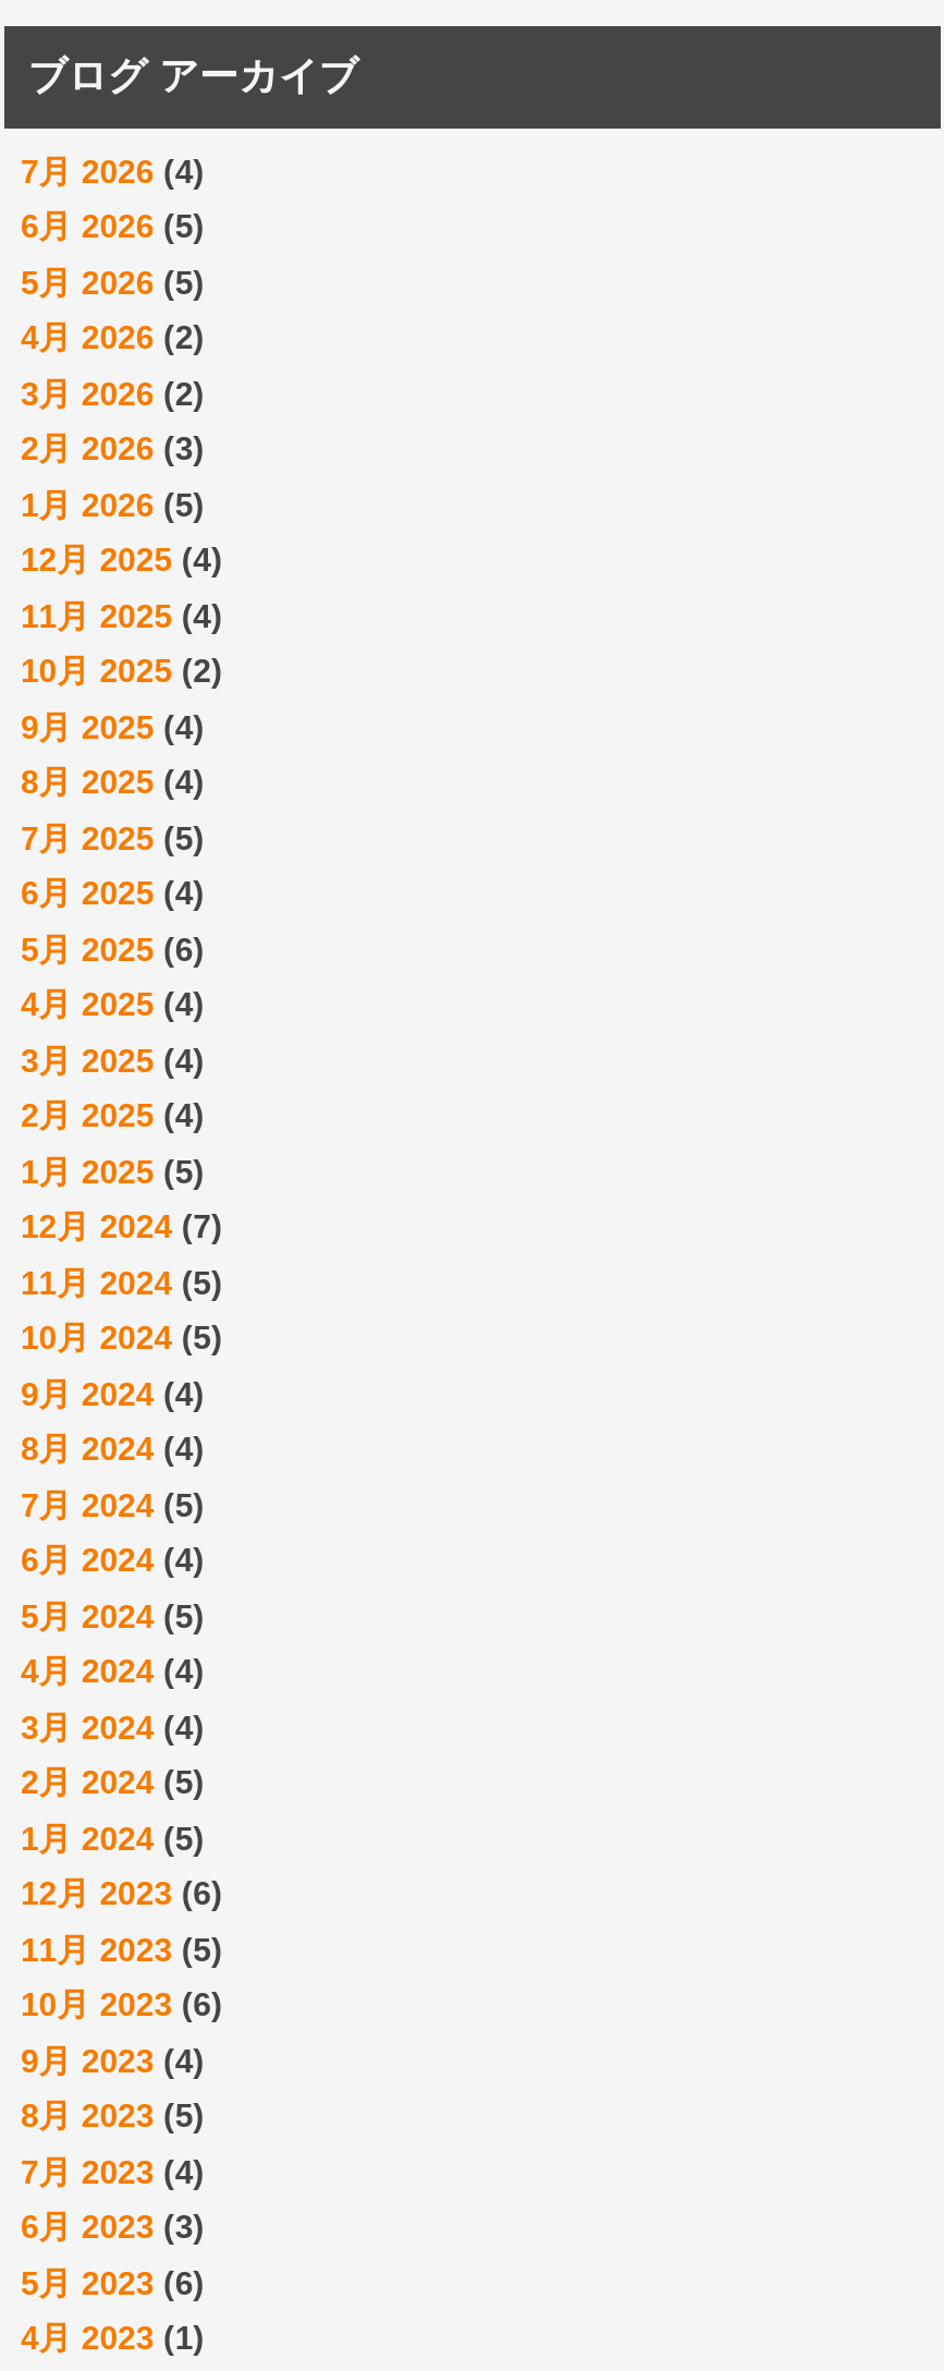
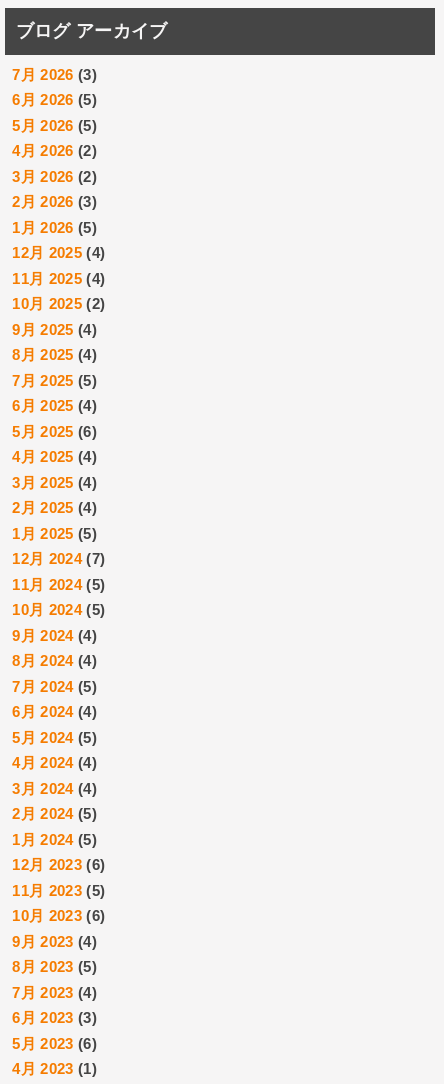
[21,153,205,190] 7月 2026 (4) -> [12,66,97,83] 7月 2026 (3)

